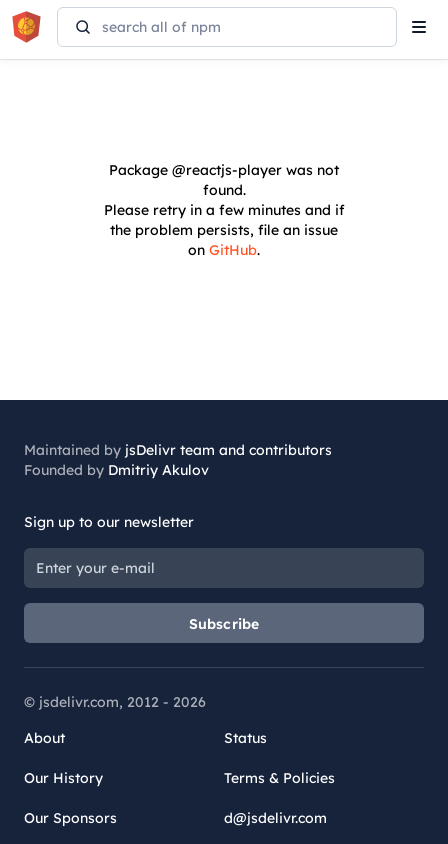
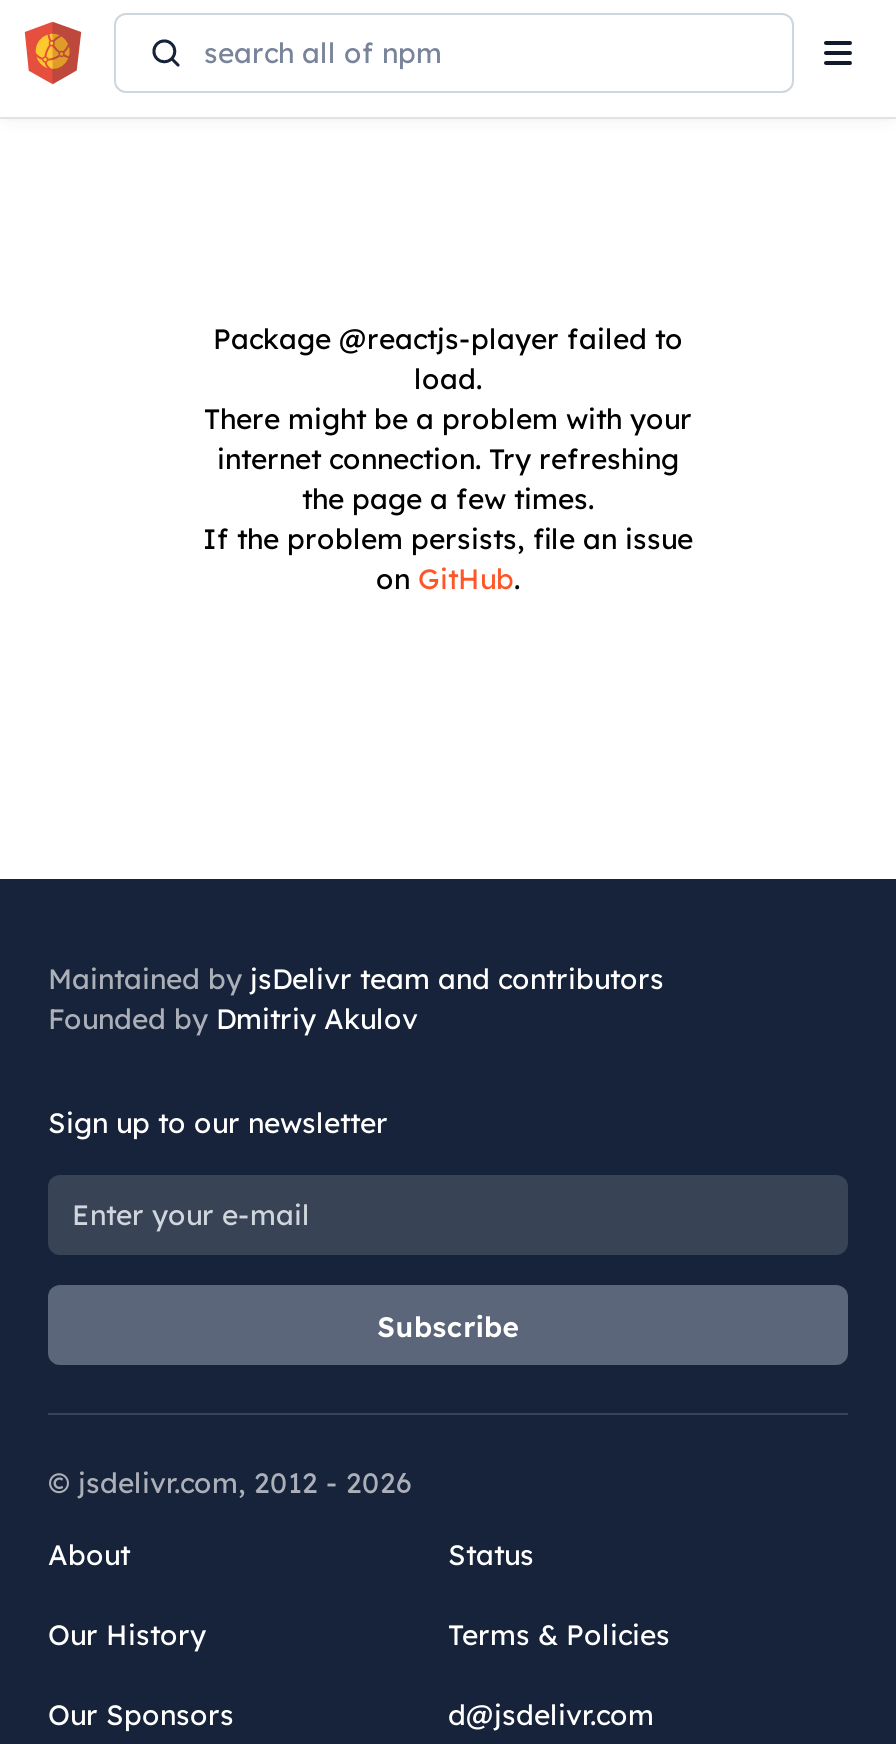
[103,161,344,239] Package @reactjs-player was not | found. | Please retry in a few minutes and if | the problem persists, file an issue -> [203,321,693,557] Package @reactjs-player failed to | load. | There might be a problem with your | internet connection. Try refreshing | the page a few times. | If the problem persists, file an issue

